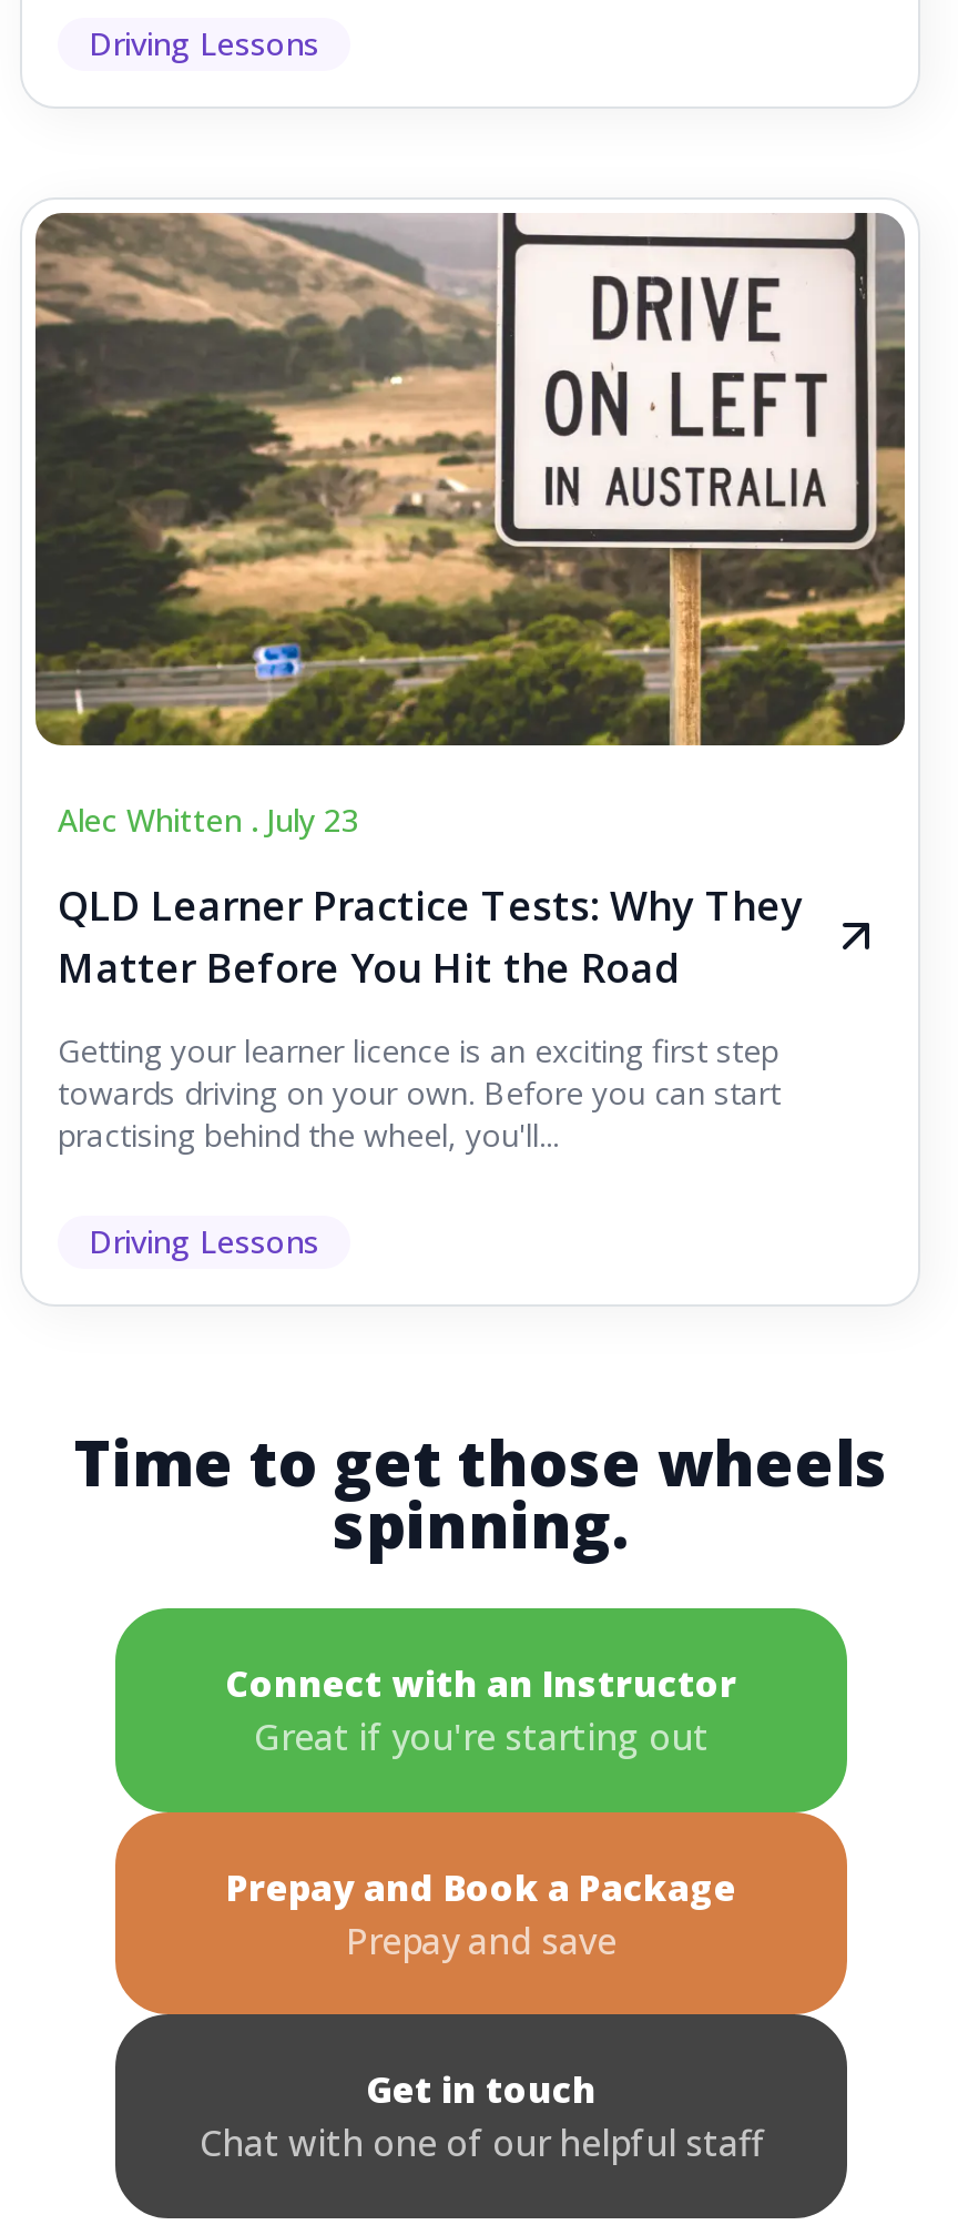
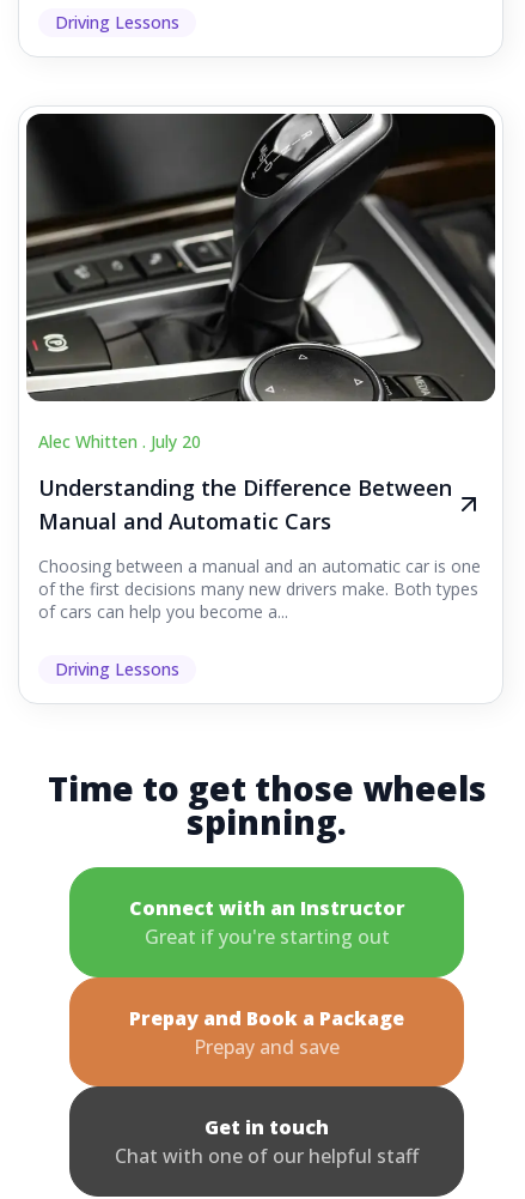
[33,211,907,841] [image] | Alec Whitten . July 23 -> [25,113,496,453] [image] | Alec Whitten . July 20
[58,879,803,994] QLD Learner Practice Tests: Why They | Matter Before You Hit the Road -> [38,473,452,536] Understanding the Difference Between | Manual and Automatic Cars
[58,1030,781,1156] Getting your learner licence is an exciting first step | towards driving on your own. Before you can start | practising behind the wheel, you'll... -> [38,555,481,623] Choosing between a manual and an automatic car is one | of the first decisions many new drivers make. Both types | of cars can help you become a...

